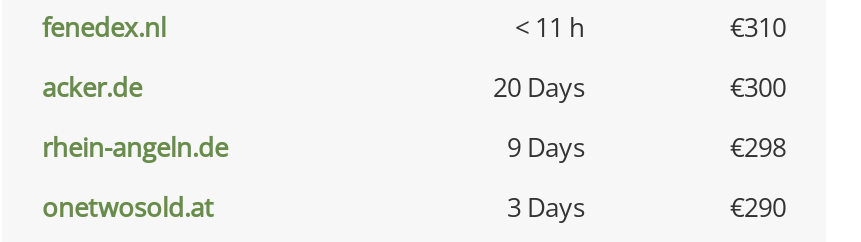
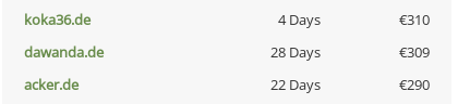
[42,9,585,45] fenedex.nl | < 11 h -> [24,10,320,29] koka36.de | 4 Days
none -> [24,42,430,62] dawanda.de | 28 Days | €309
[42,69,786,225] 20 Days | €300 | rhein-angeln.de | 9 Days | €298 | onetwosold.at | 3 Days -> [270,75,320,94] 22 Days
moved [42,69,142,105] -> [24,75,79,94]: acker.de

